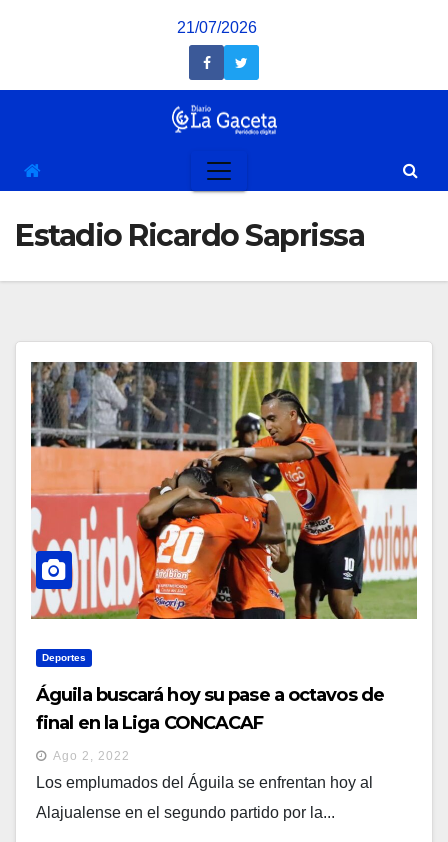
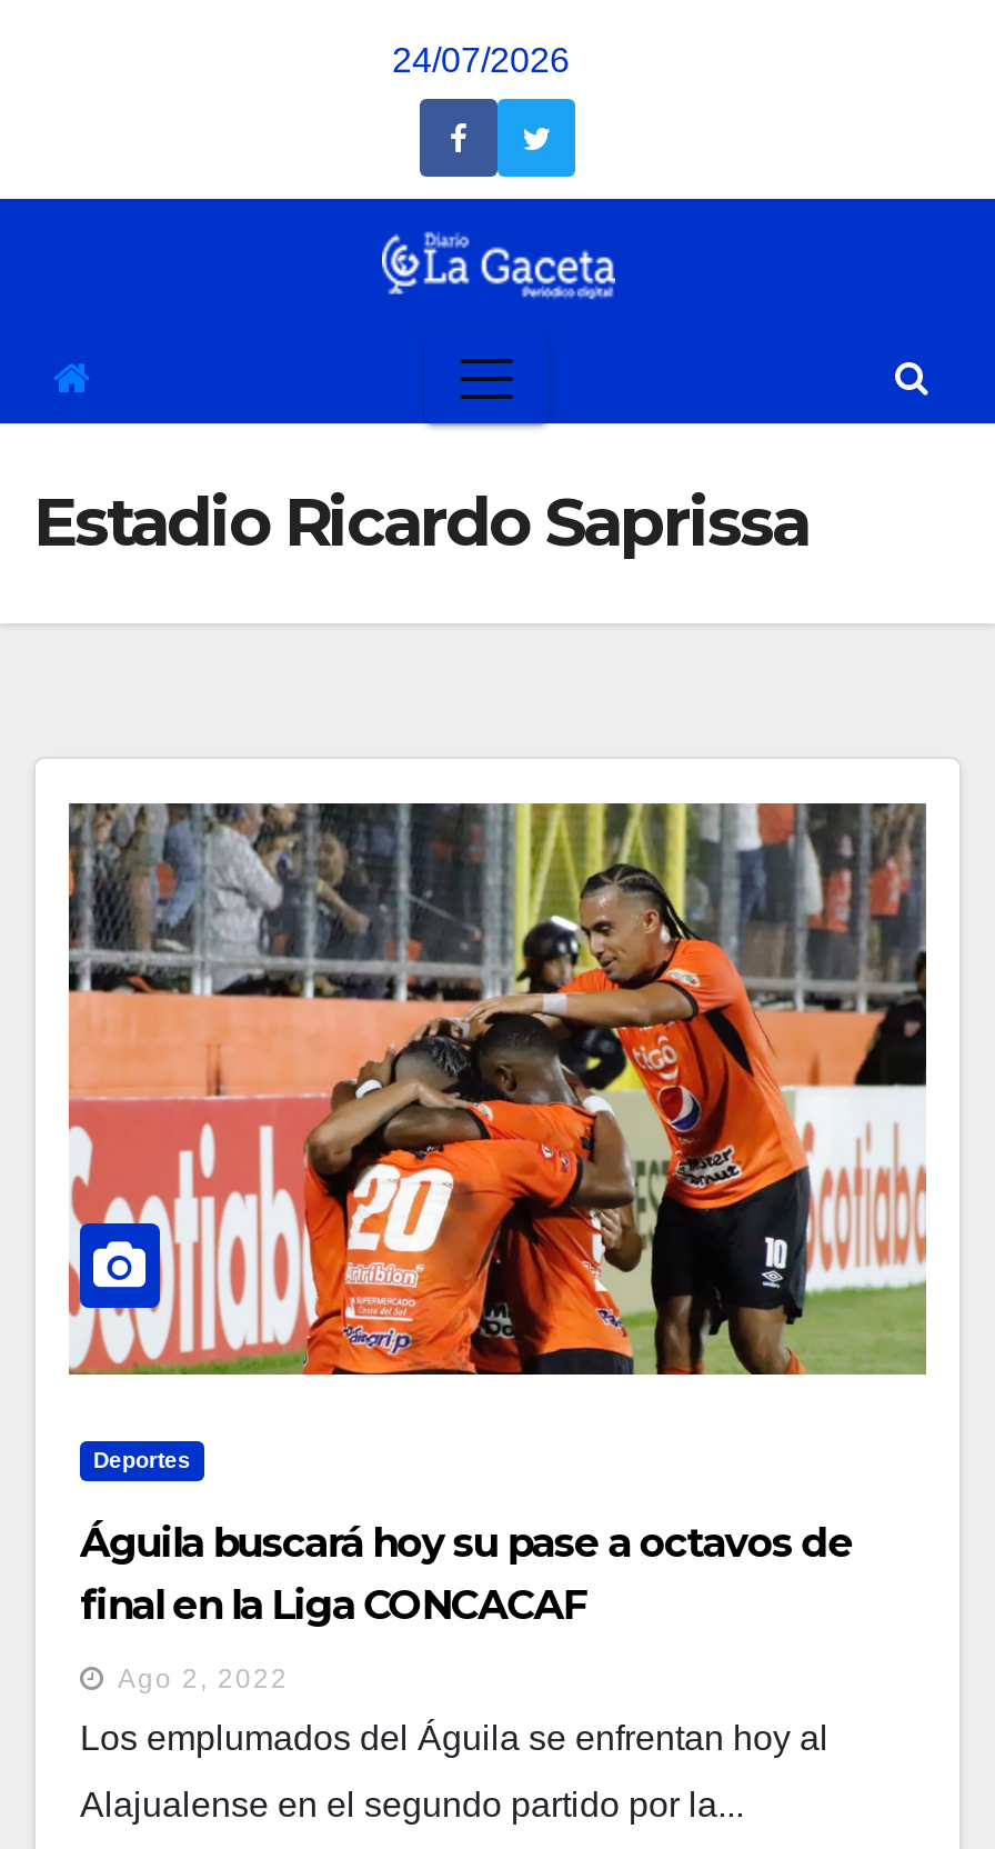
[176,19,256,36] 21/07/2026 -> [392,41,570,79] 24/07/2026

